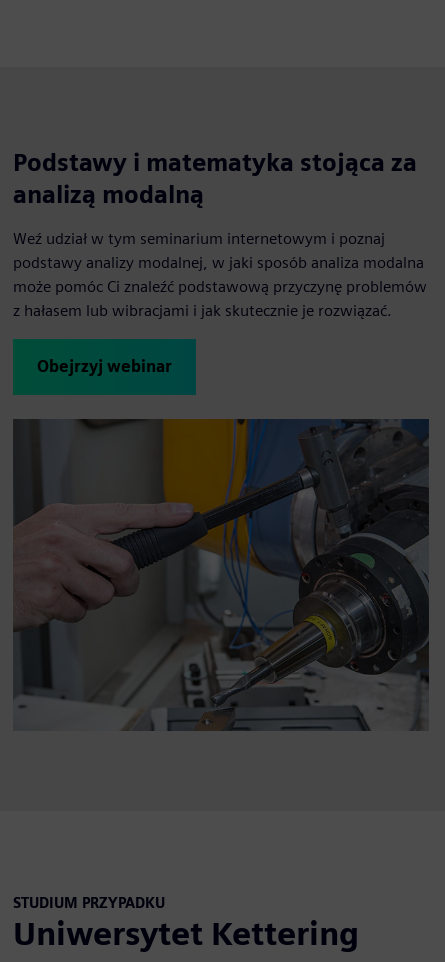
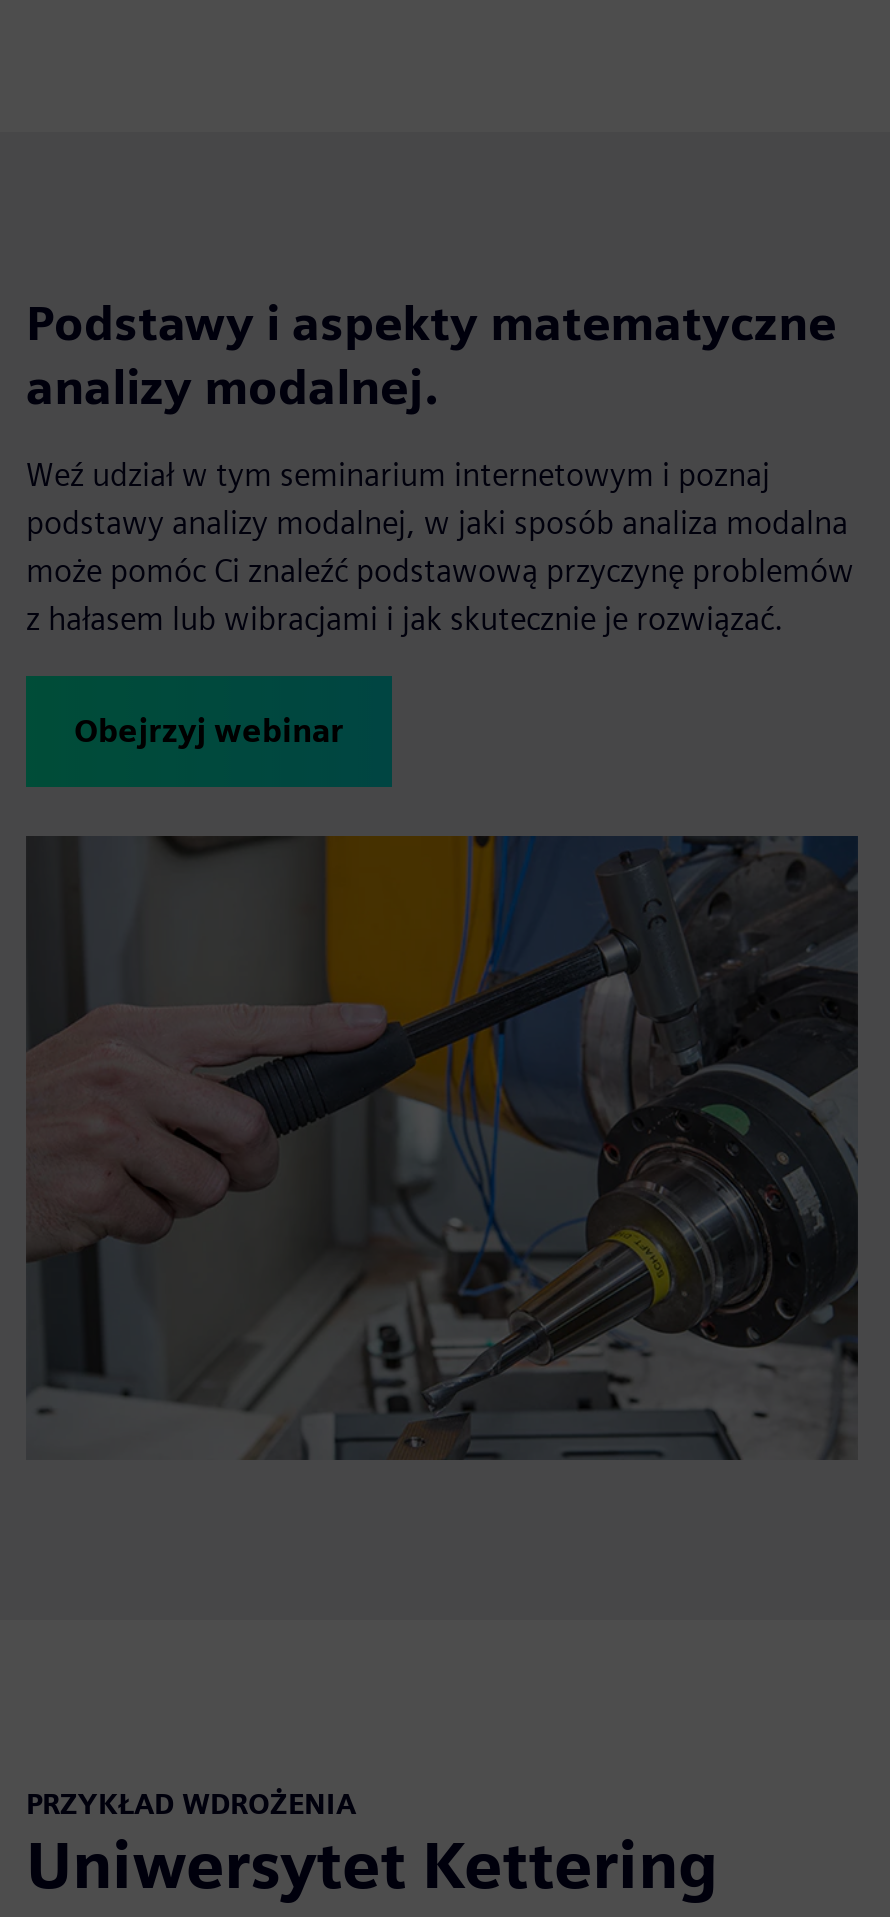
[13,147,417,208] Podstawy i matematyka stojąca za | analizą modalną -> [26,293,836,415] Podstawy i aspekty matematyczne | analizy modalnej.
[13,893,165,910] STUDIUM PRZYPADKU -> [26,1785,356,1819] PRZYKŁAD WDROŻENIA

